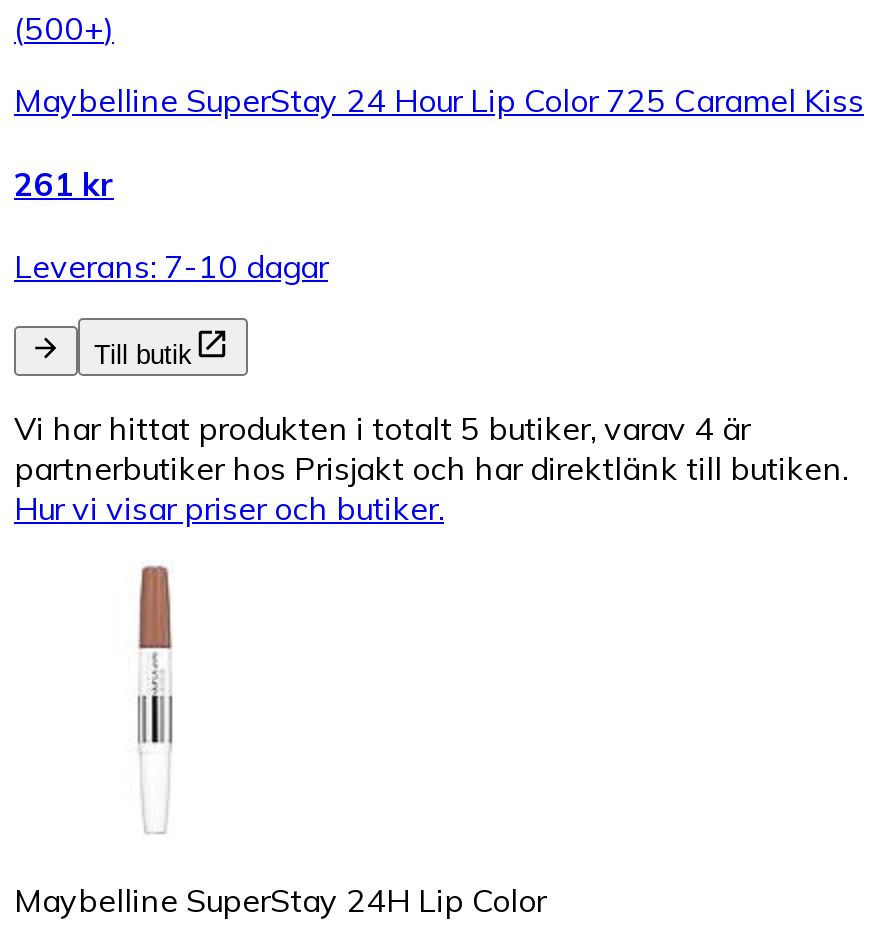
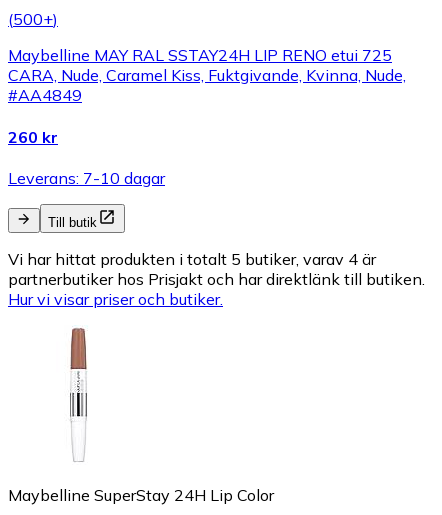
[14,81,864,121] Maybelline SuperStay 24 Hour Lip Color 725 Caramel Kiss -> [8,45,406,105] Maybelline MAY RAL SSTAY24H LIP RENO etui 725 | CARA, Nude, Caramel Kiss, Fuktgivande, Kvinna, Nude, | #AA4849
[14,163,114,203] 261 kr -> [8,127,58,147] 260 kr

